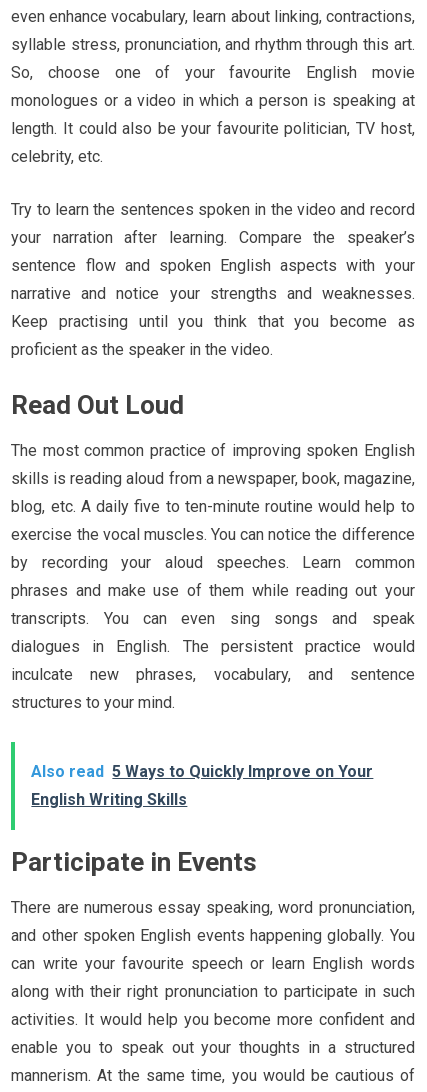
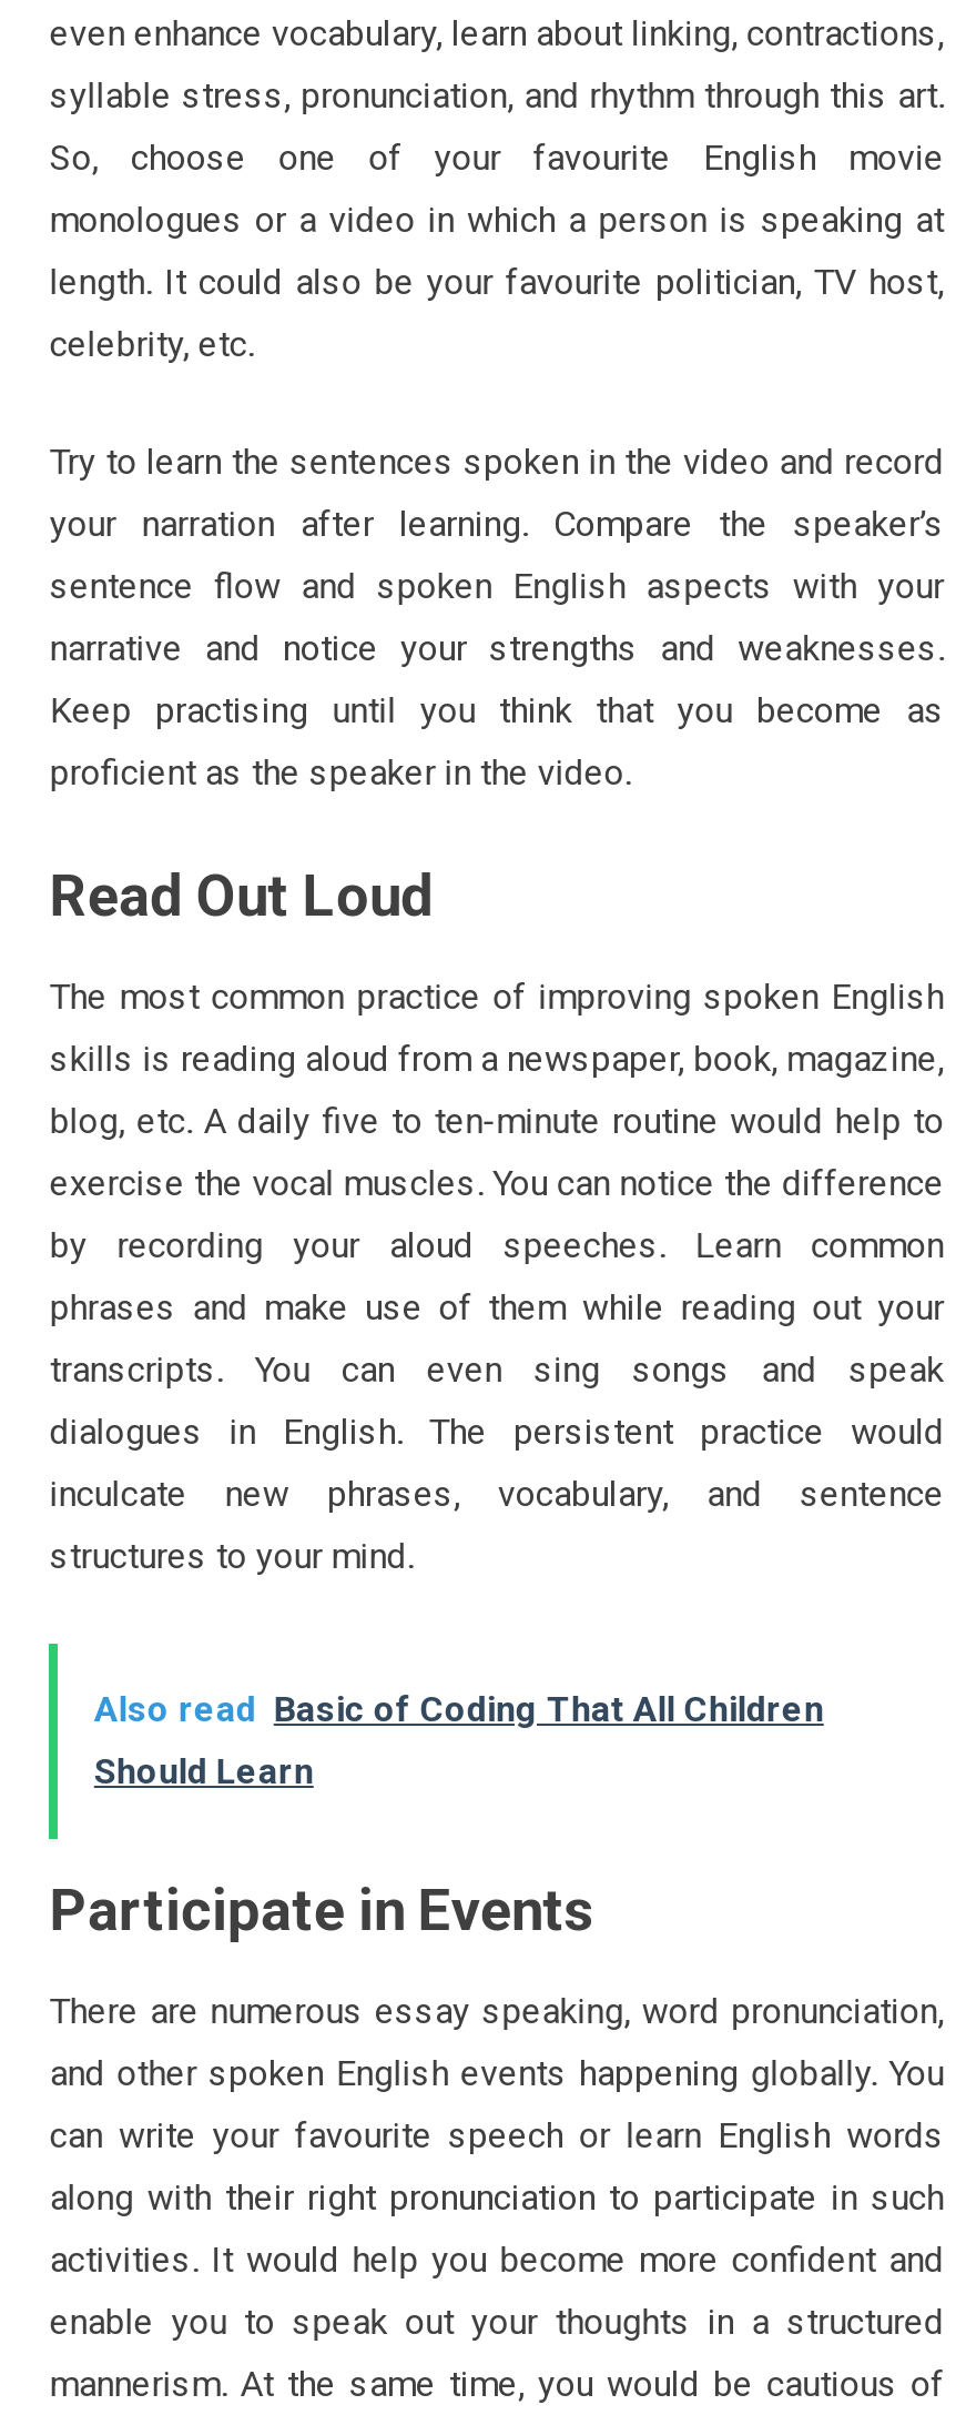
[31,762,373,781] Also read 5 Ways to Quickly Improve on Your -> [94,1688,824,1730] Also read Basic of Coding That All Children
[31,790,187,809] English Writing Skills -> [94,1750,314,1792] Should Learn

